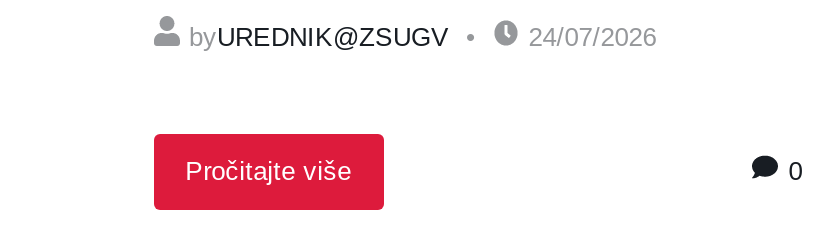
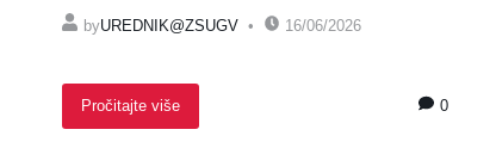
[529,21,657,51] 24/07/2026 -> [285,16,362,34] 16/06/2026

